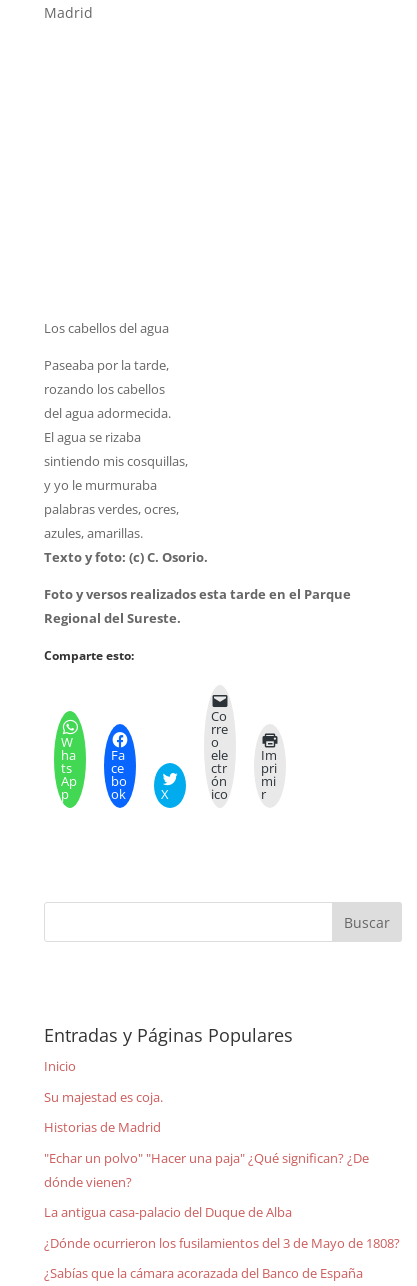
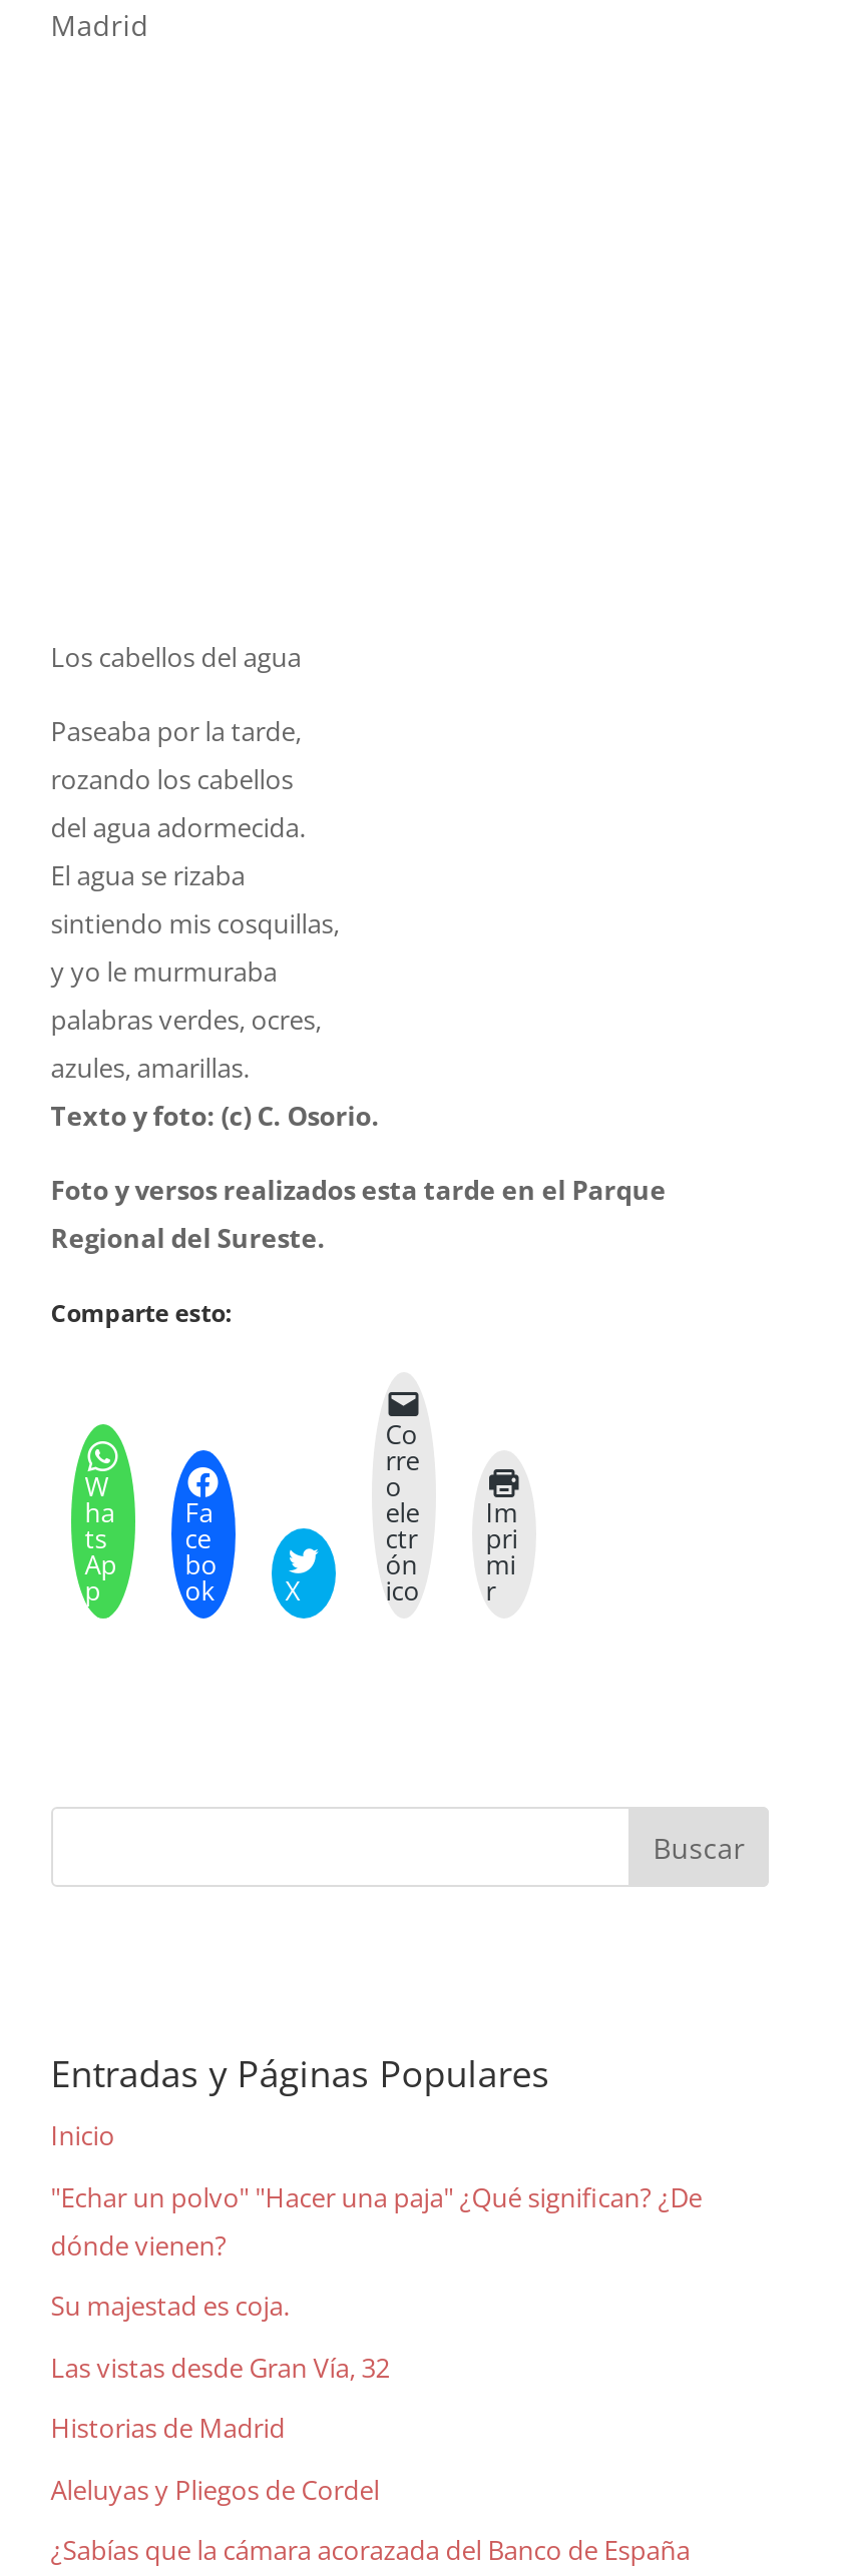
moved [44,1087,163,1136] -> [51,2288,289,2446]: Su majestad es coja. | Historias de Madrid
moved [44,1148,369,1190] -> [51,2178,702,2263]: "Echar un polvo" "Hacer una paja" ¿Qué significan? ¿De | dónde vienen?
[44,1203,400,1251] La antigua casa-palacio del Duque de Alba | ¿Dónde ocurrieron los fusilamientos del 3 de Mayo de 1808? -> [51,2349,390,2507] Las vistas desde Gran Vía, 32 | Aleluyas y Pliegos de Cordel

